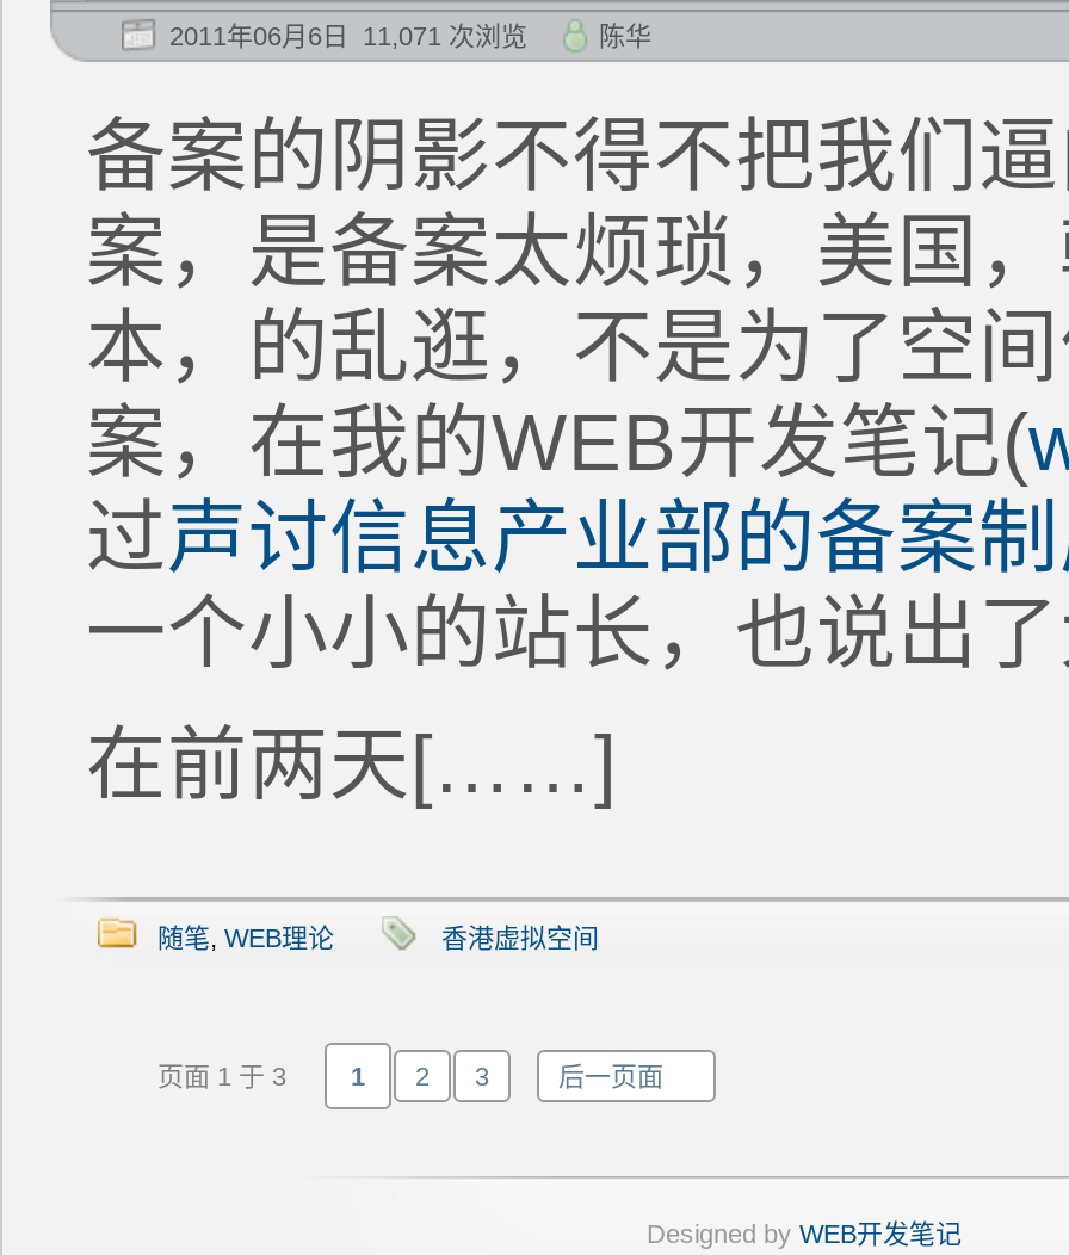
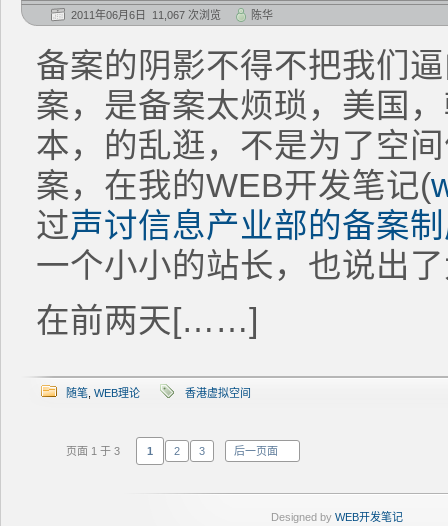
[169,21,527,50] 2011年06月6日 11,071 次浏览 -> [71,9,221,21] 2011年06月6日 11,067 次浏览

